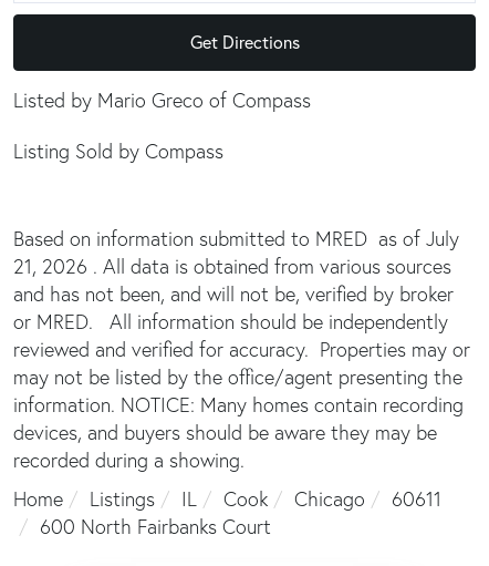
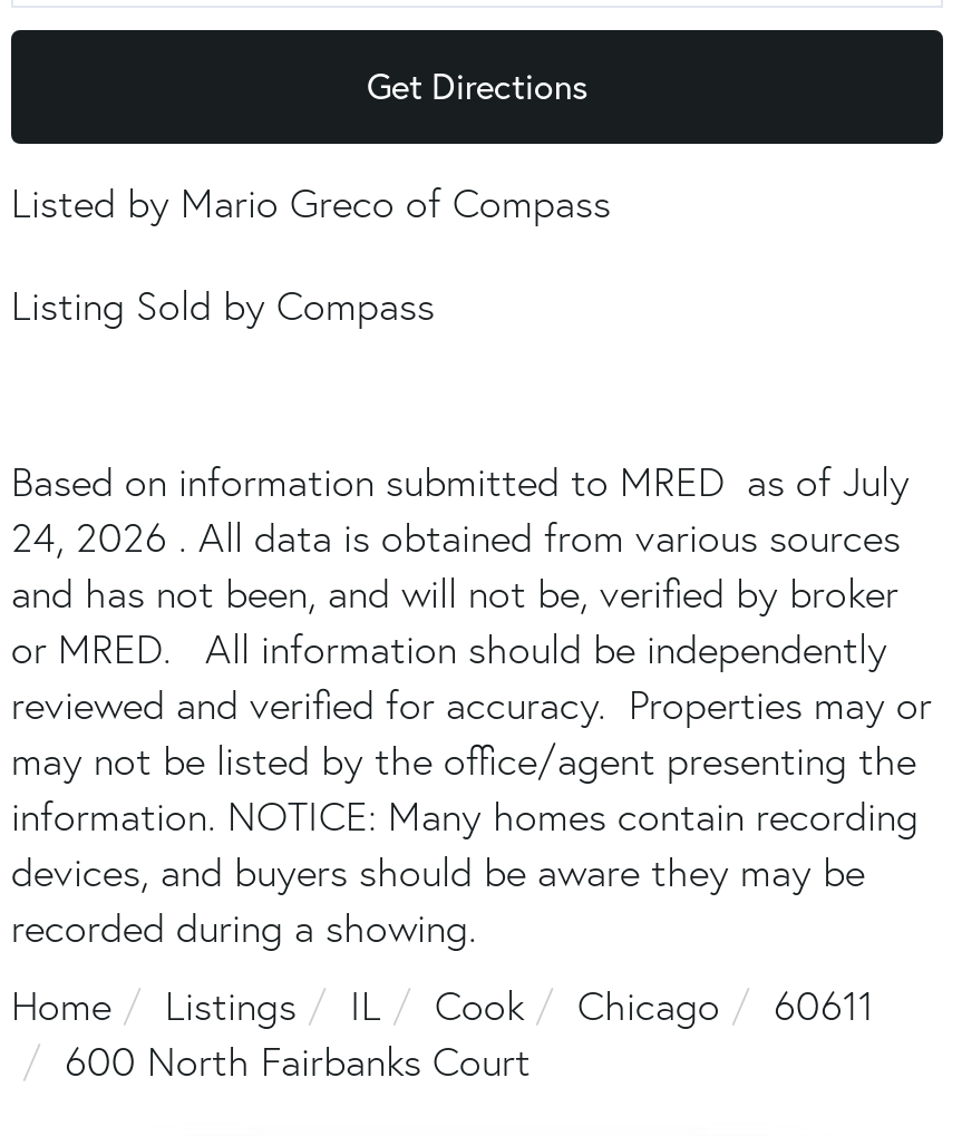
[13,253,451,279] 21, 2026 . All data is obtained from various sources -> [11,511,901,562] 24, 2026 . All data is obtained from various sources

